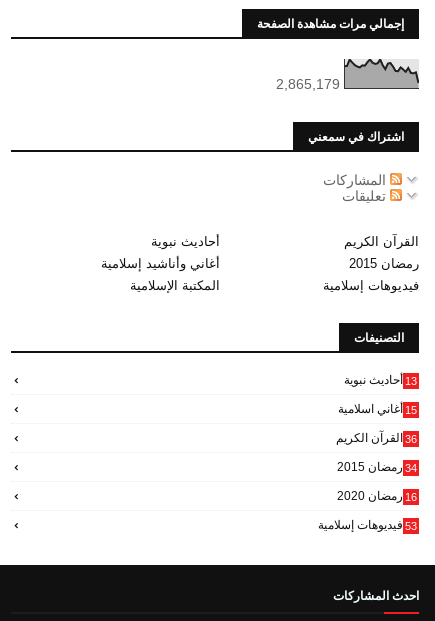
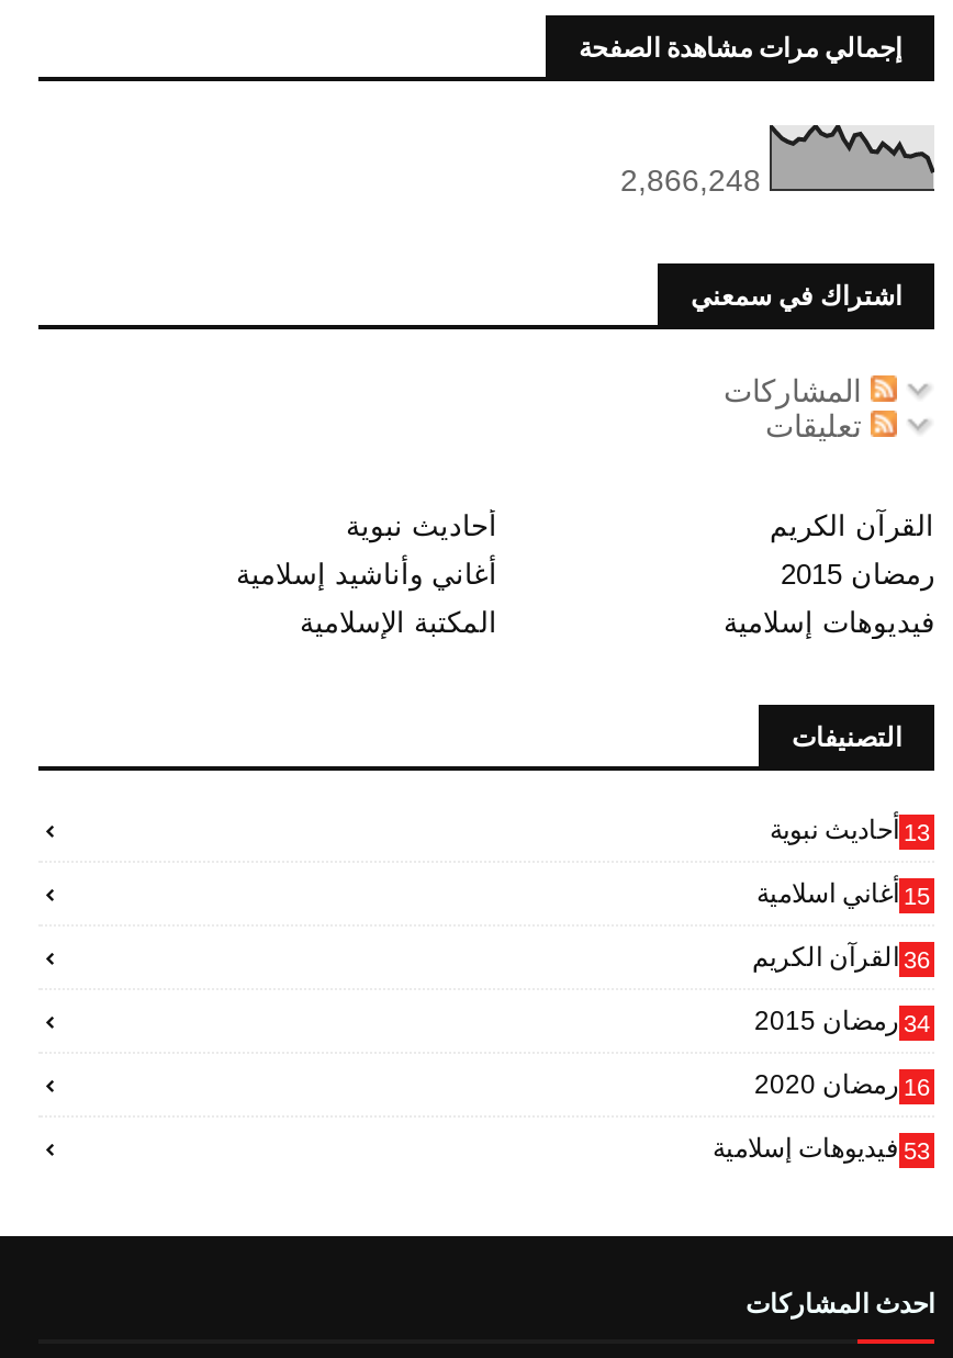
[276,76,340,92] 2,865,179 -> [620,162,761,198] 2,866,248

